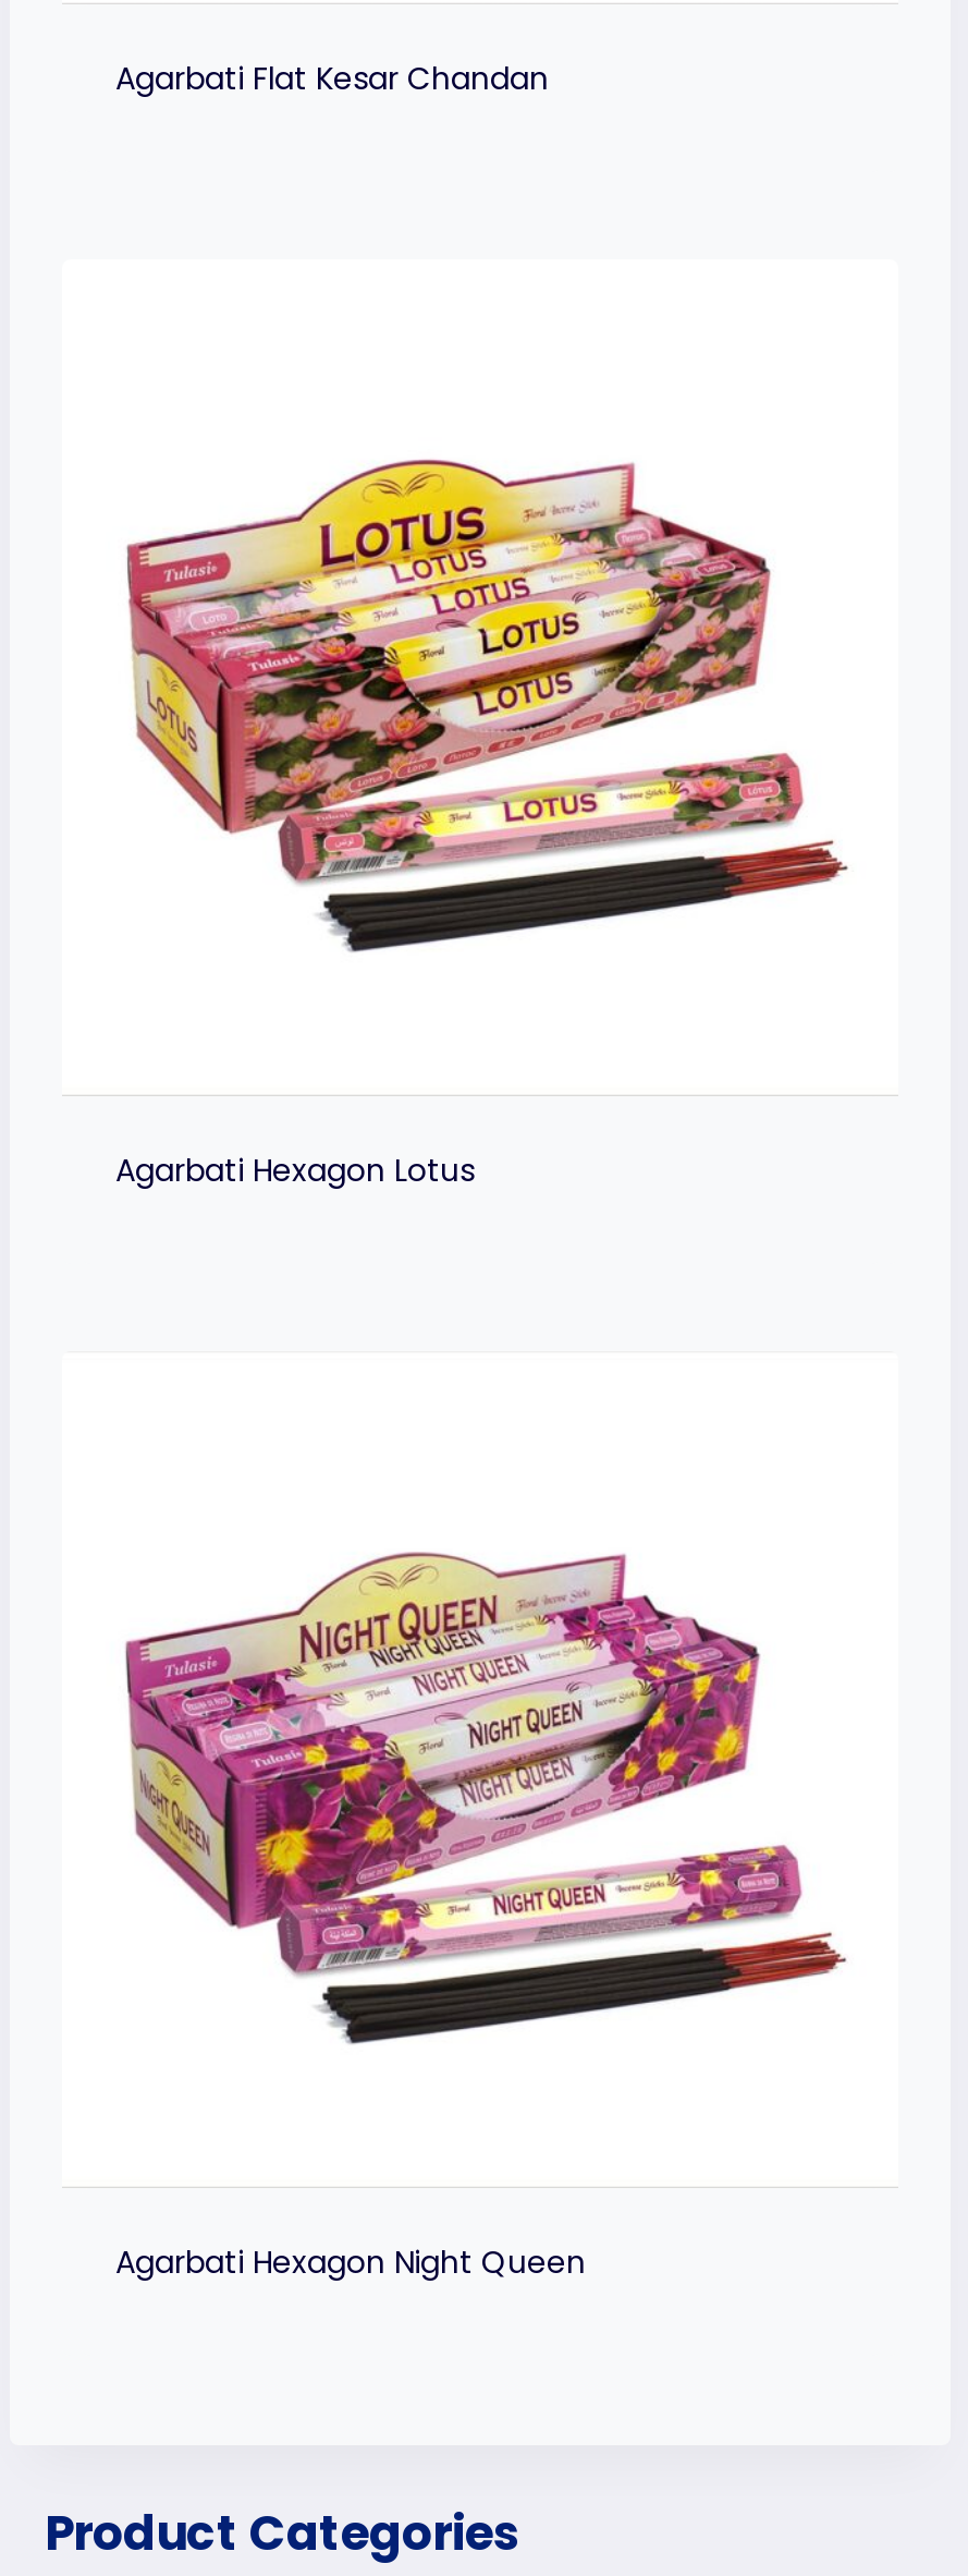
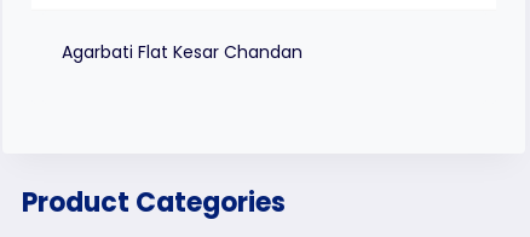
[125,458,848,952] [image] -> none
[115,1148,475,1191] Agarbati Hexagon Lotus -> none
[125,1552,846,2044] [image] -> none
[115,2240,586,2283] Agarbati Hexagon Night Queen -> none

